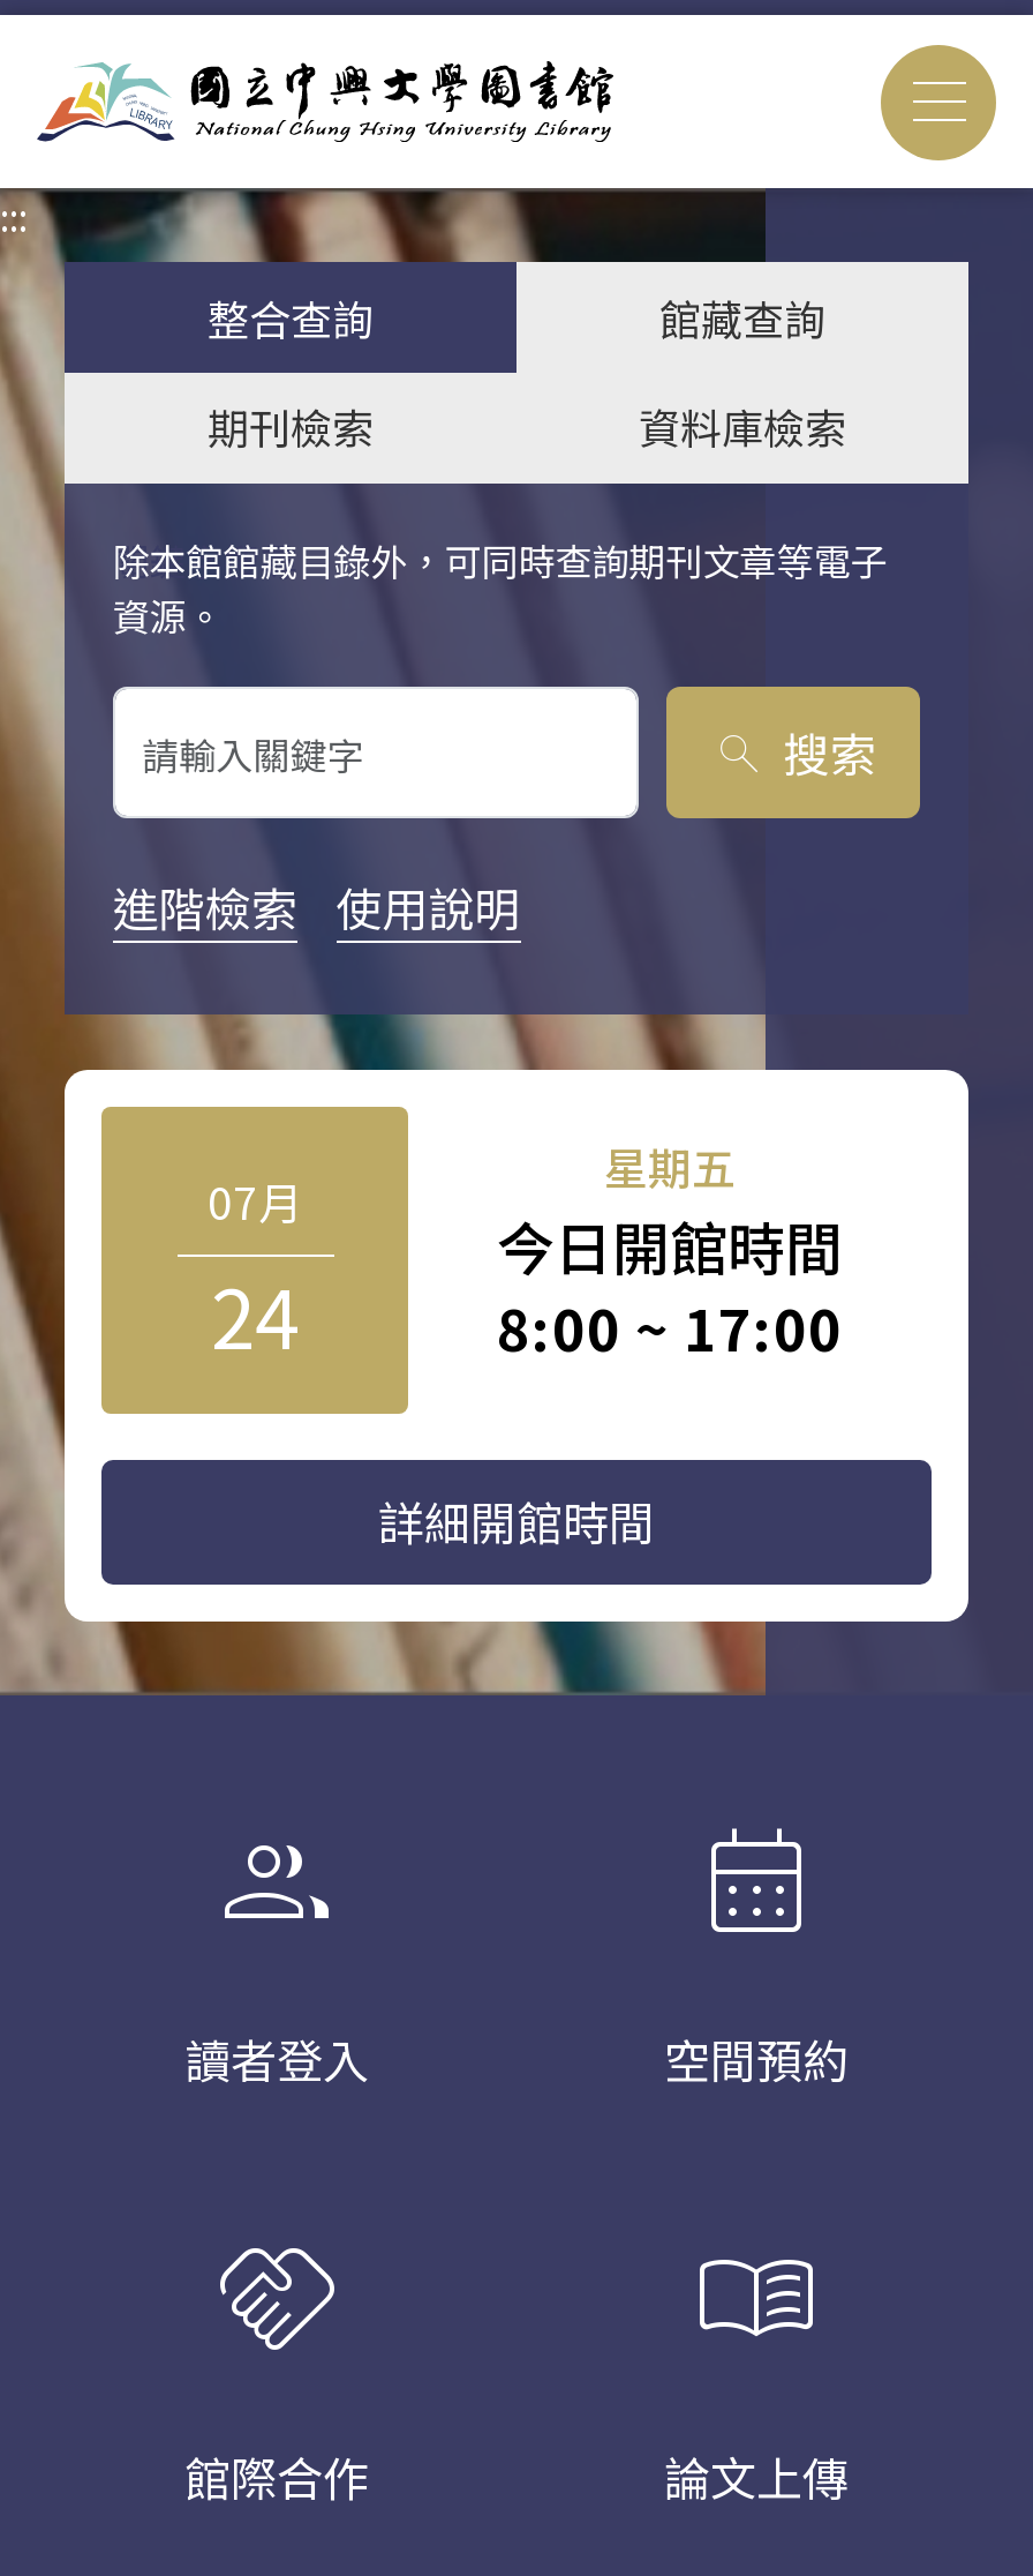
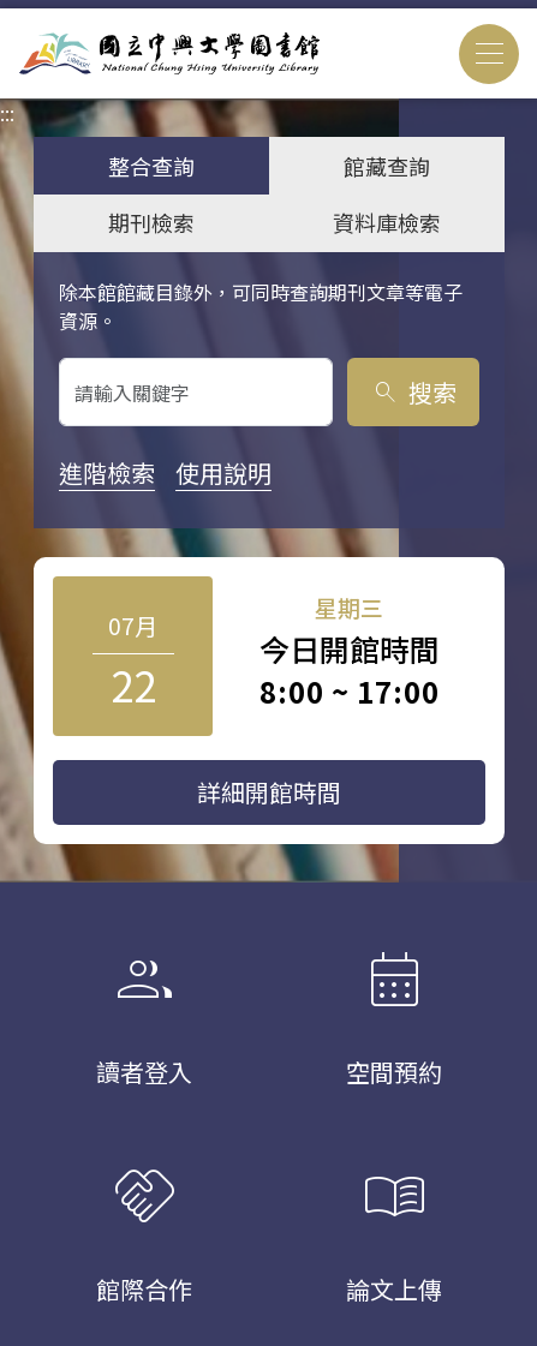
[604,1135,736,1197] 星期五 -> [315,591,383,623] 星期三
[211,1254,299,1372] 24 -> [110,653,156,714] 22

